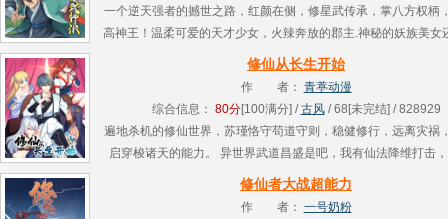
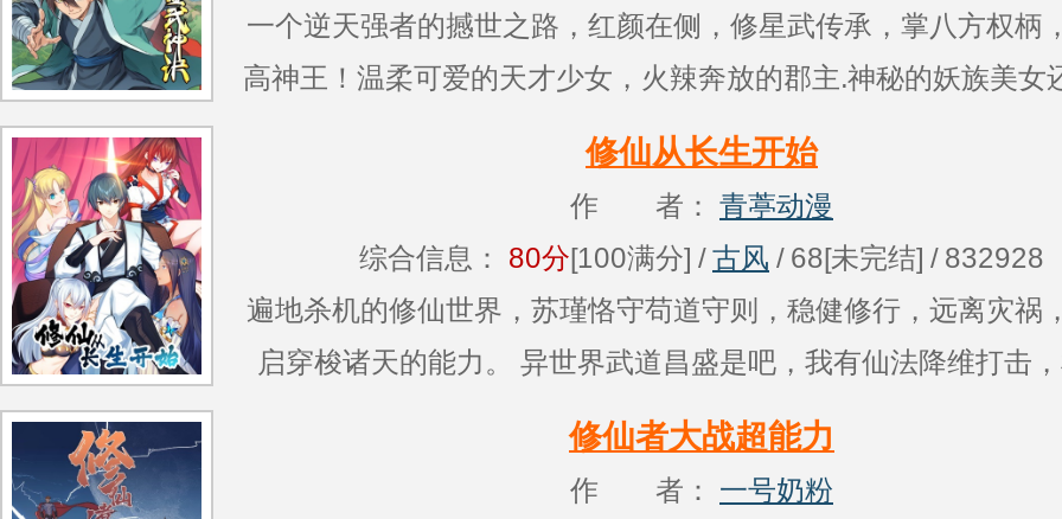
[151,102,440,116] 综合信息：80分[100满分] /古风/ 68[未完结] / 828929 -> [359,242,1044,275] 综合信息：80分[100满分] /古风/ 68[未完结] / 832928

